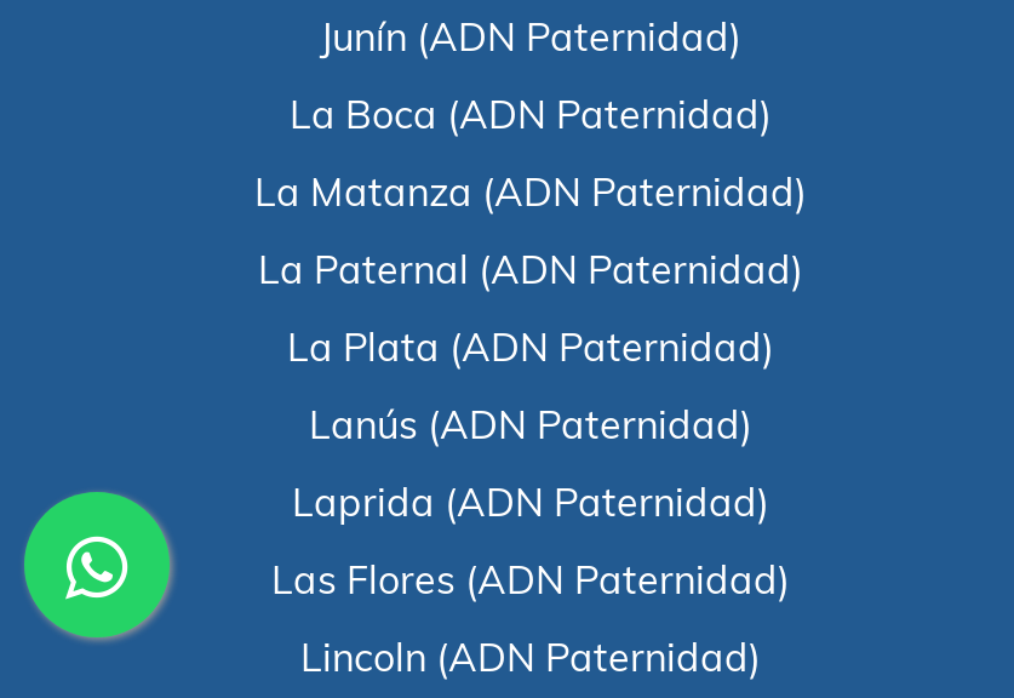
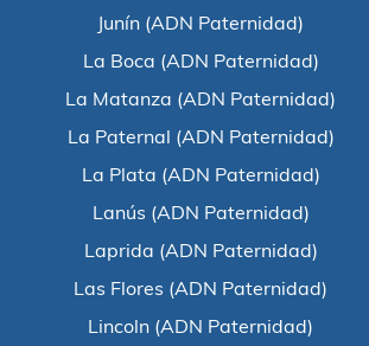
[22,490,177,645] [image] -> none

